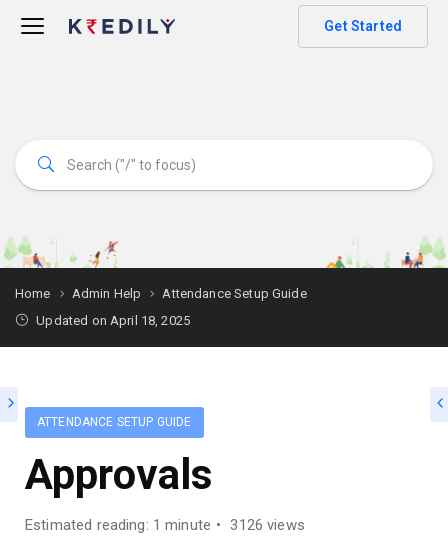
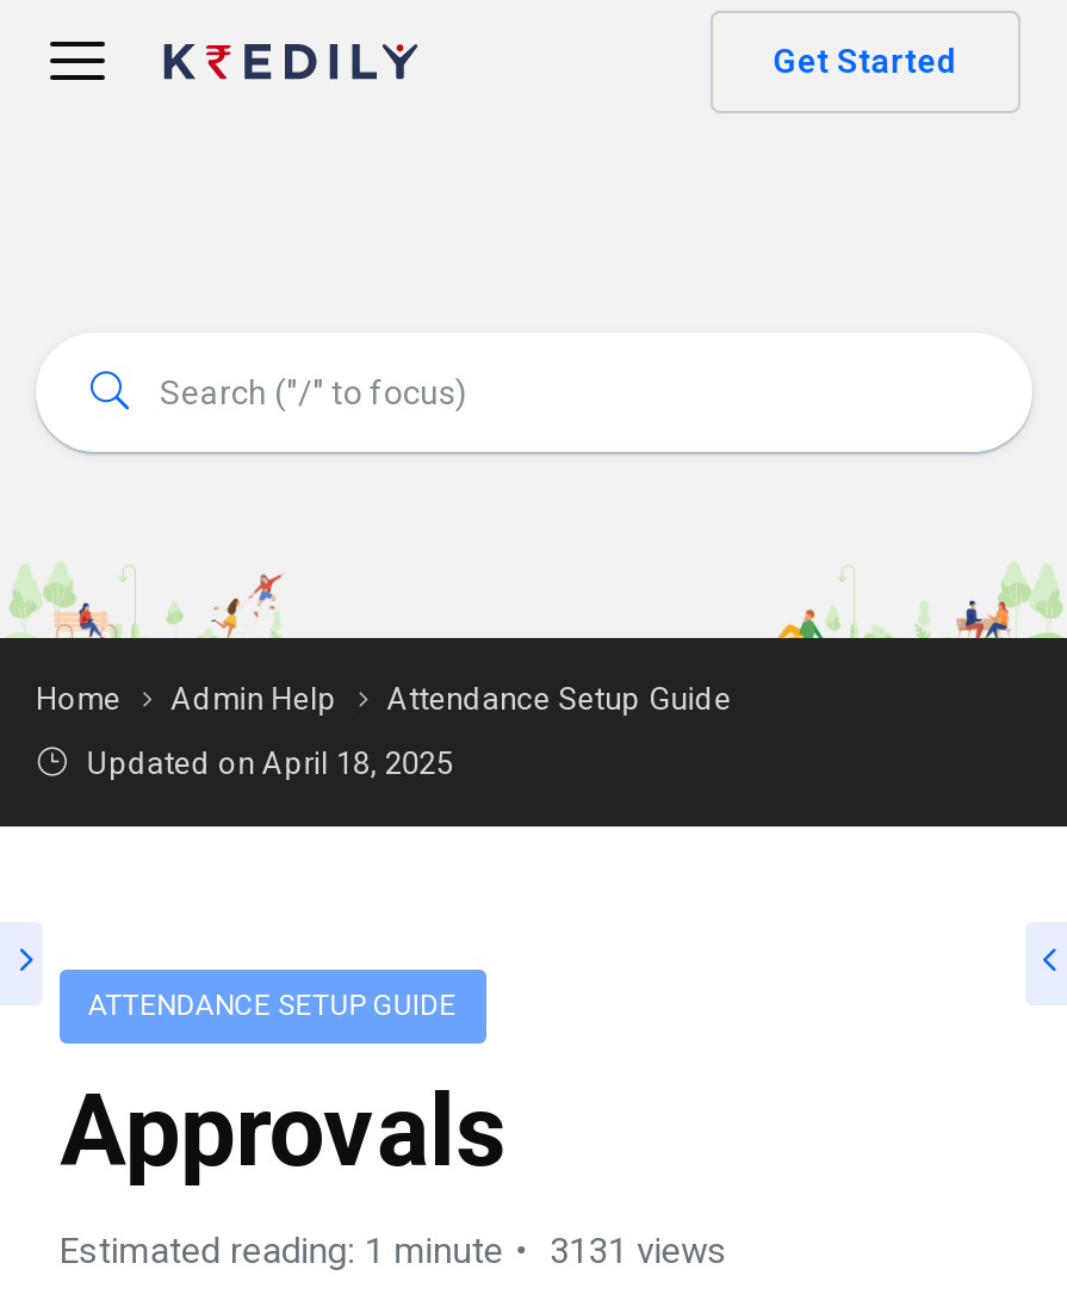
[25,516,305,534] Estimated reading: 1 minute 3126 views -> [60,1230,727,1273] Estimated reading: 1 minute 3131 views

